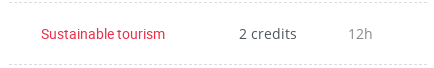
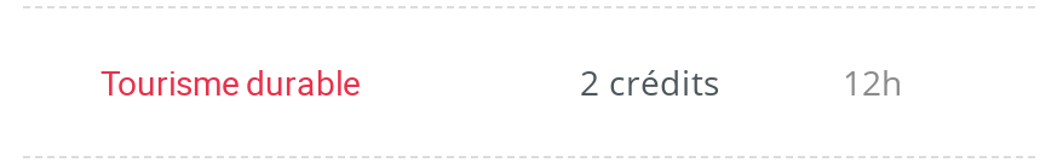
[41,24,297,43] Sustainable tourism | 2 credits -> [100,59,720,105] Tourisme durable | 2 crédits

